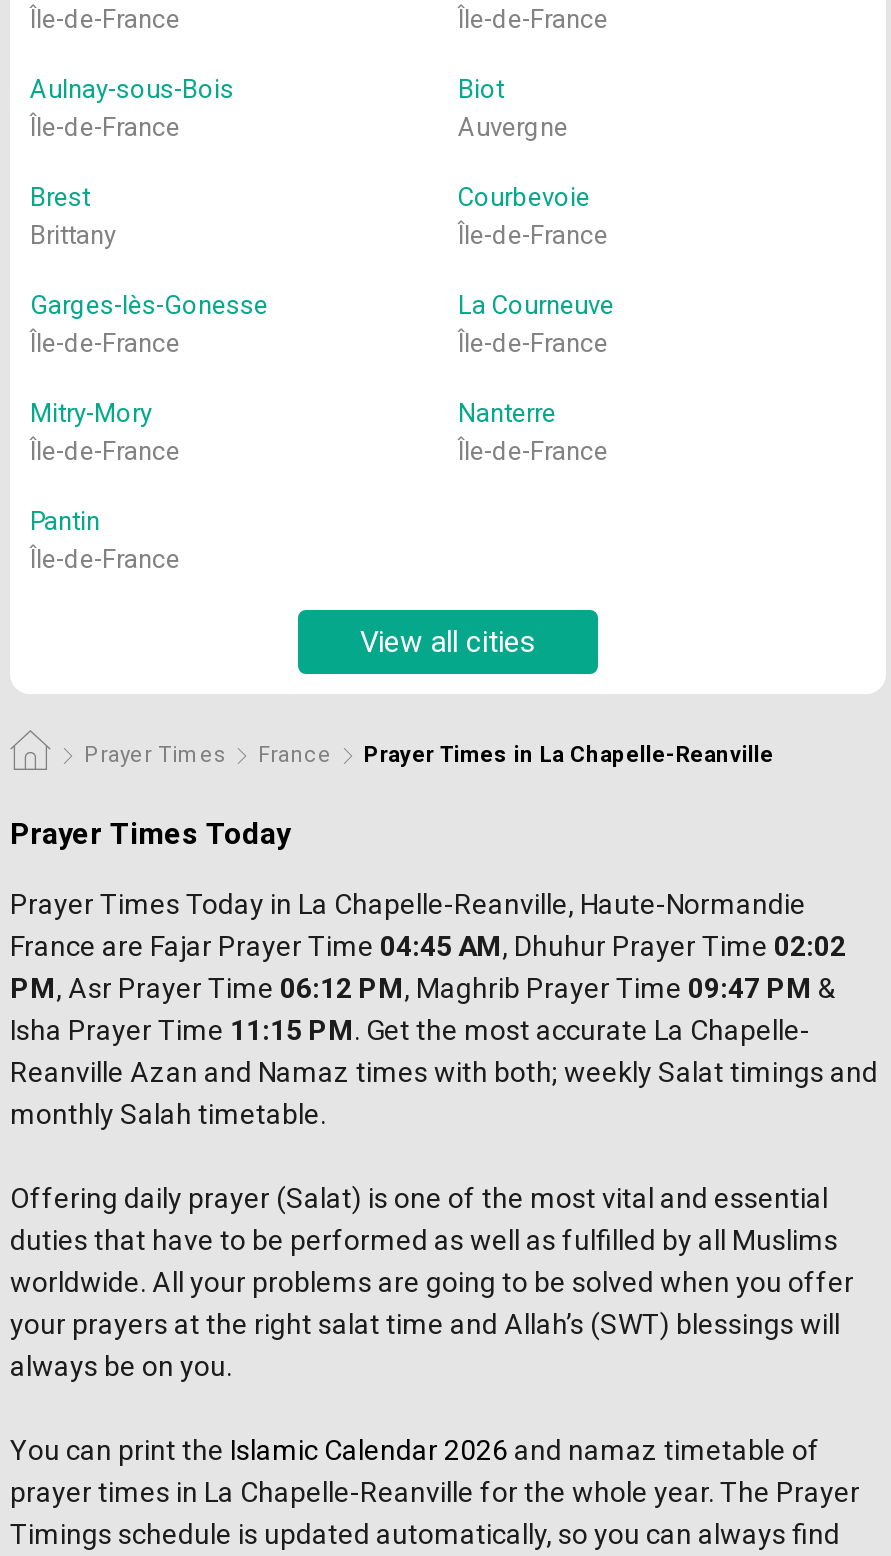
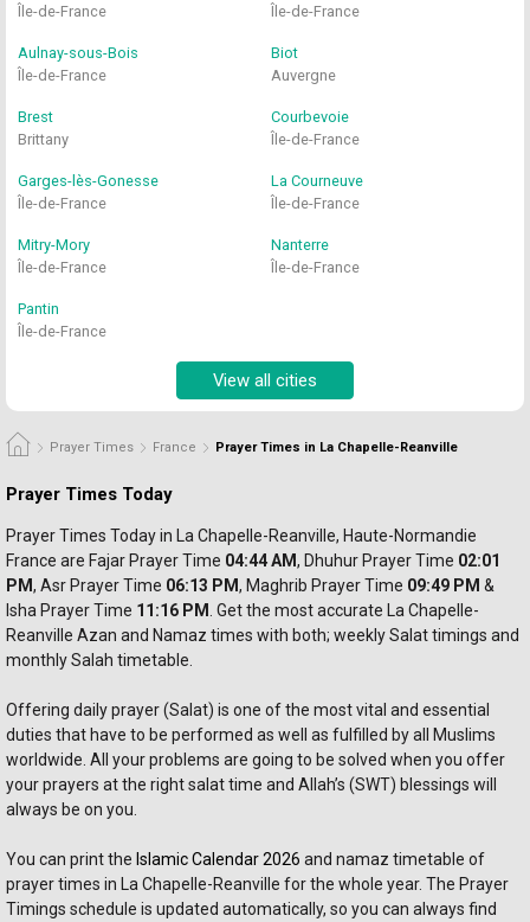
[10,930,846,962] France are Fajar Prayer Time 04:45 AM, Dhuhur Prayer Time 02:02 -> [6,551,500,570] France are Fajar Prayer Time 04:44 AM, Dhuhur Prayer Time 02:01
[10,972,836,1004] PM, Asr Prayer Time 06:12 PM, Maghrib Prayer Time 09:47 PM & -> [6,576,495,595] PM, Asr Prayer Time 06:13 PM, Maghrib Prayer Time 09:49 PM &
[10,1014,810,1046] Isha Prayer Time 11:15 PM. Get the most accurate La Chapelle- -> [6,601,479,620] Isha Prayer Time 11:16 PM. Get the most accurate La Chapelle-

